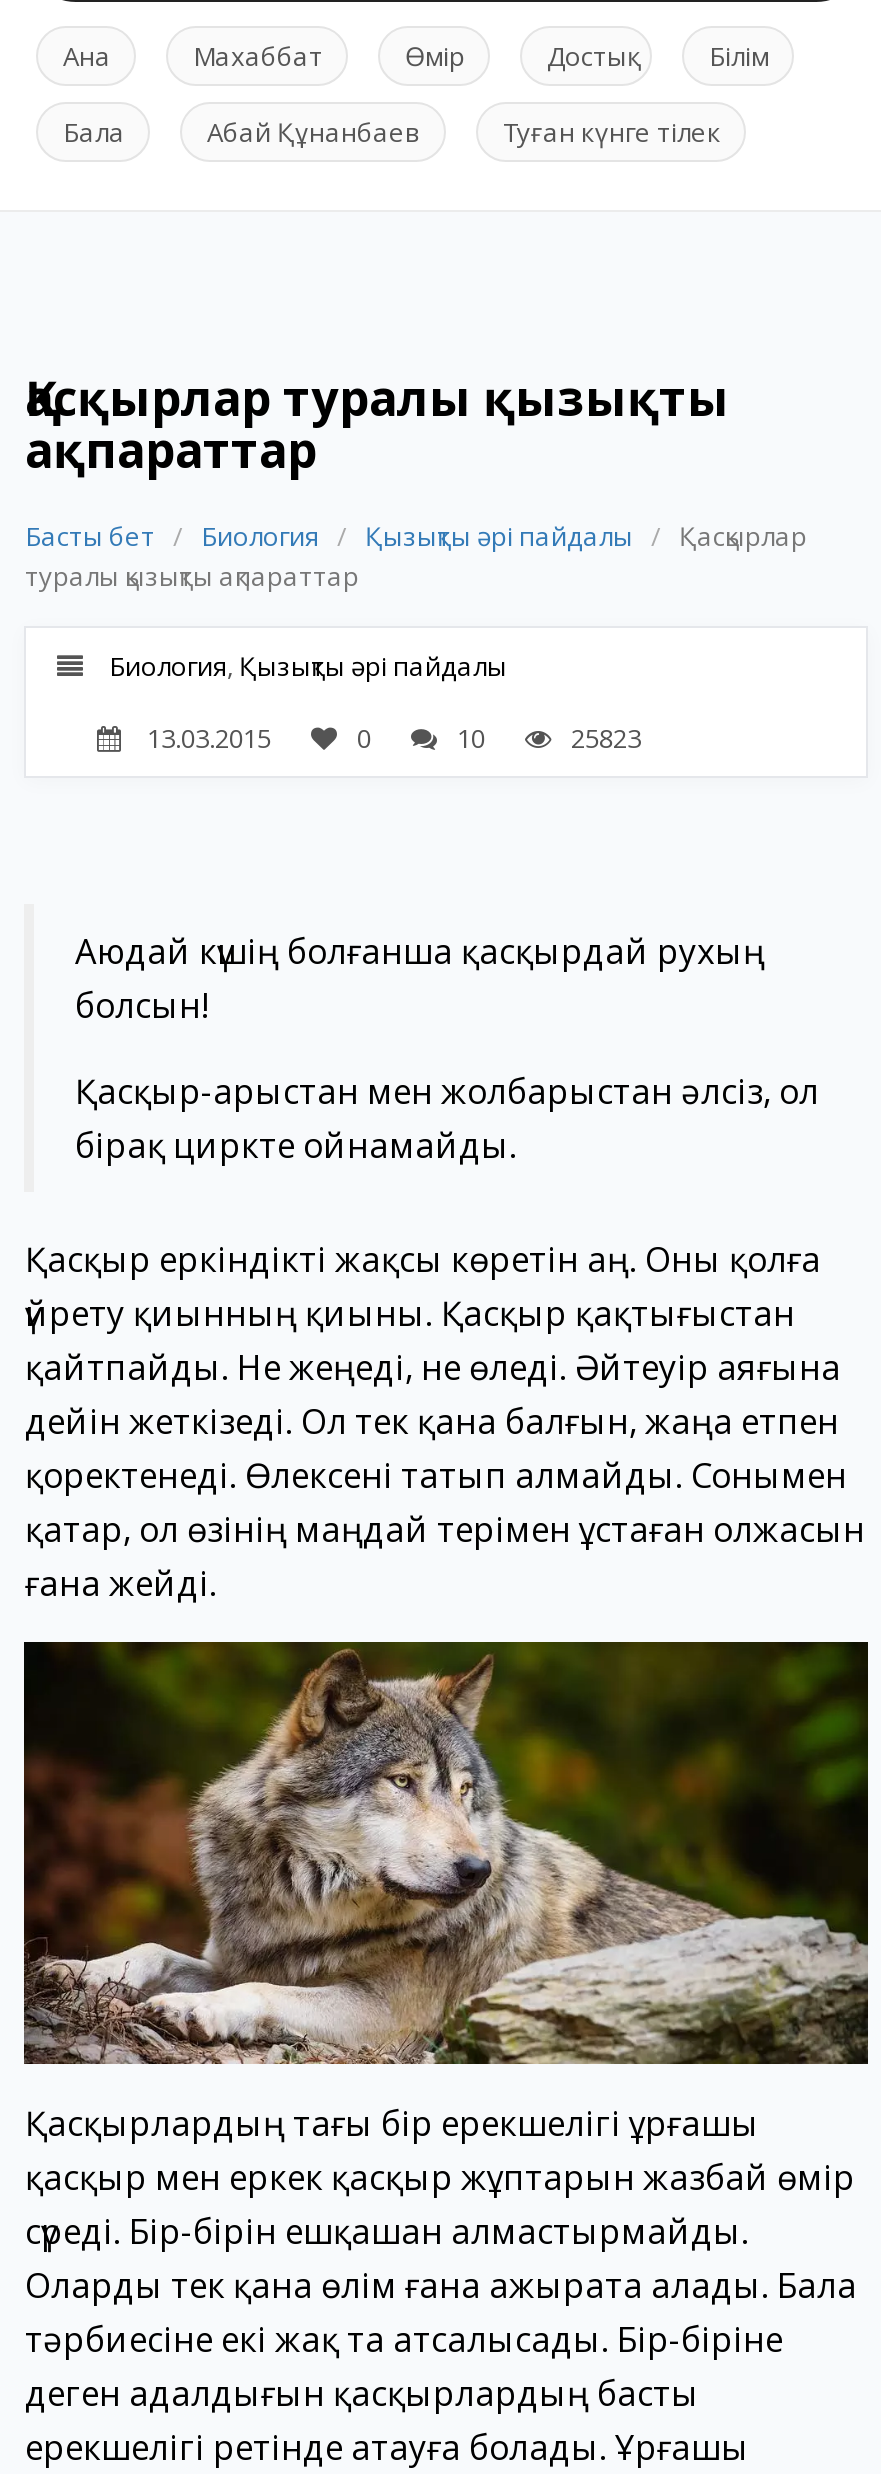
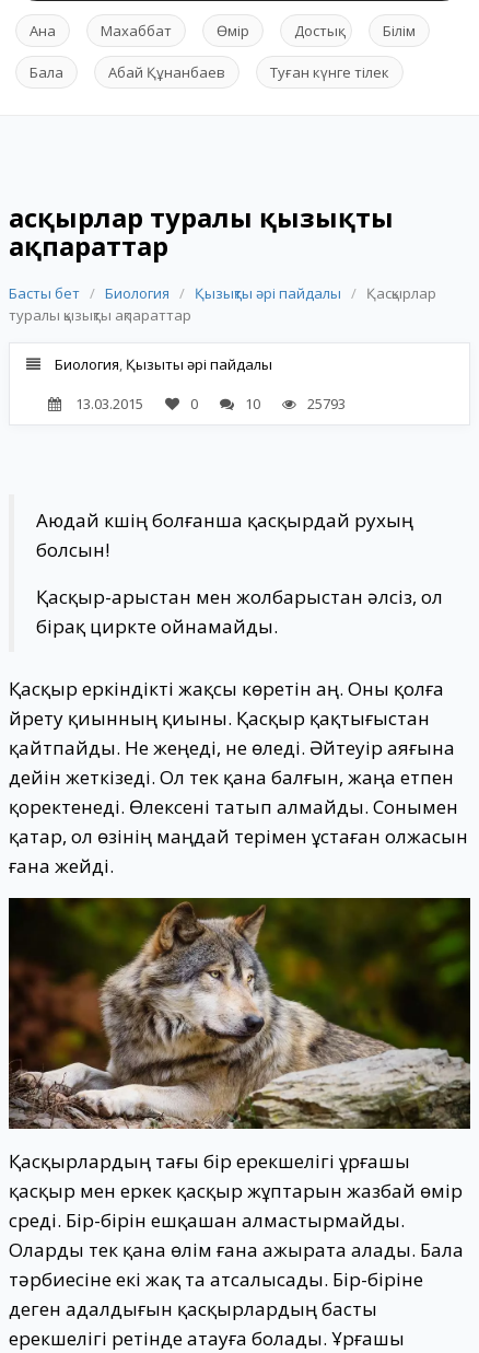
[571,720,641,756] 25823 -> [308,394,346,413] 25793

